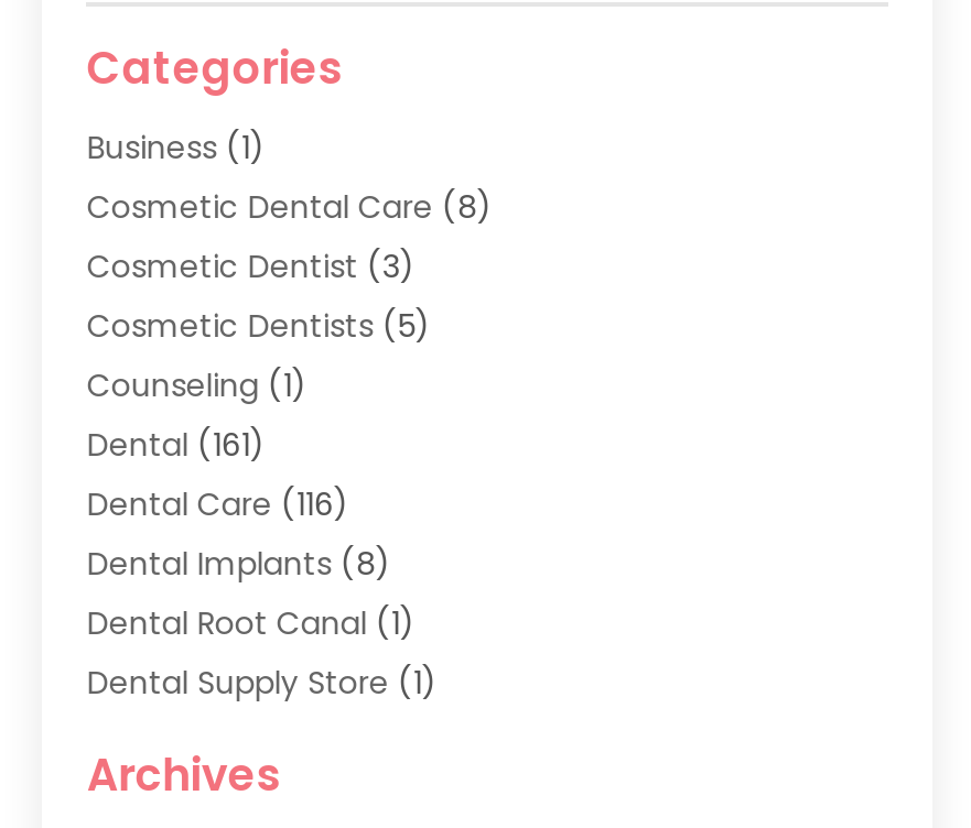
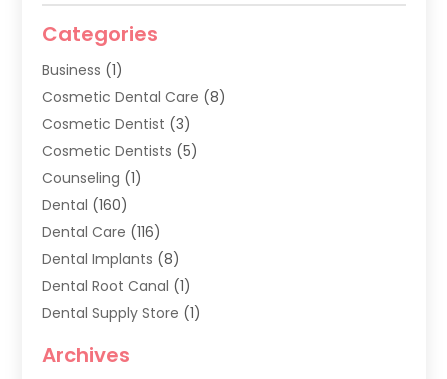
[87,422,265,466] Dental (161) -> [42,195,128,215] Dental (160)

